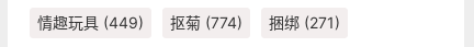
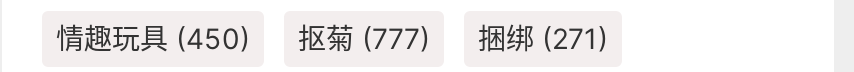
[37,13,144,32] 情趣玩具(449) -> [56,21,250,55] 情趣玩具(450)
[170,13,242,32] 抠菊(774) -> [298,21,430,55] 抠菊(777)

